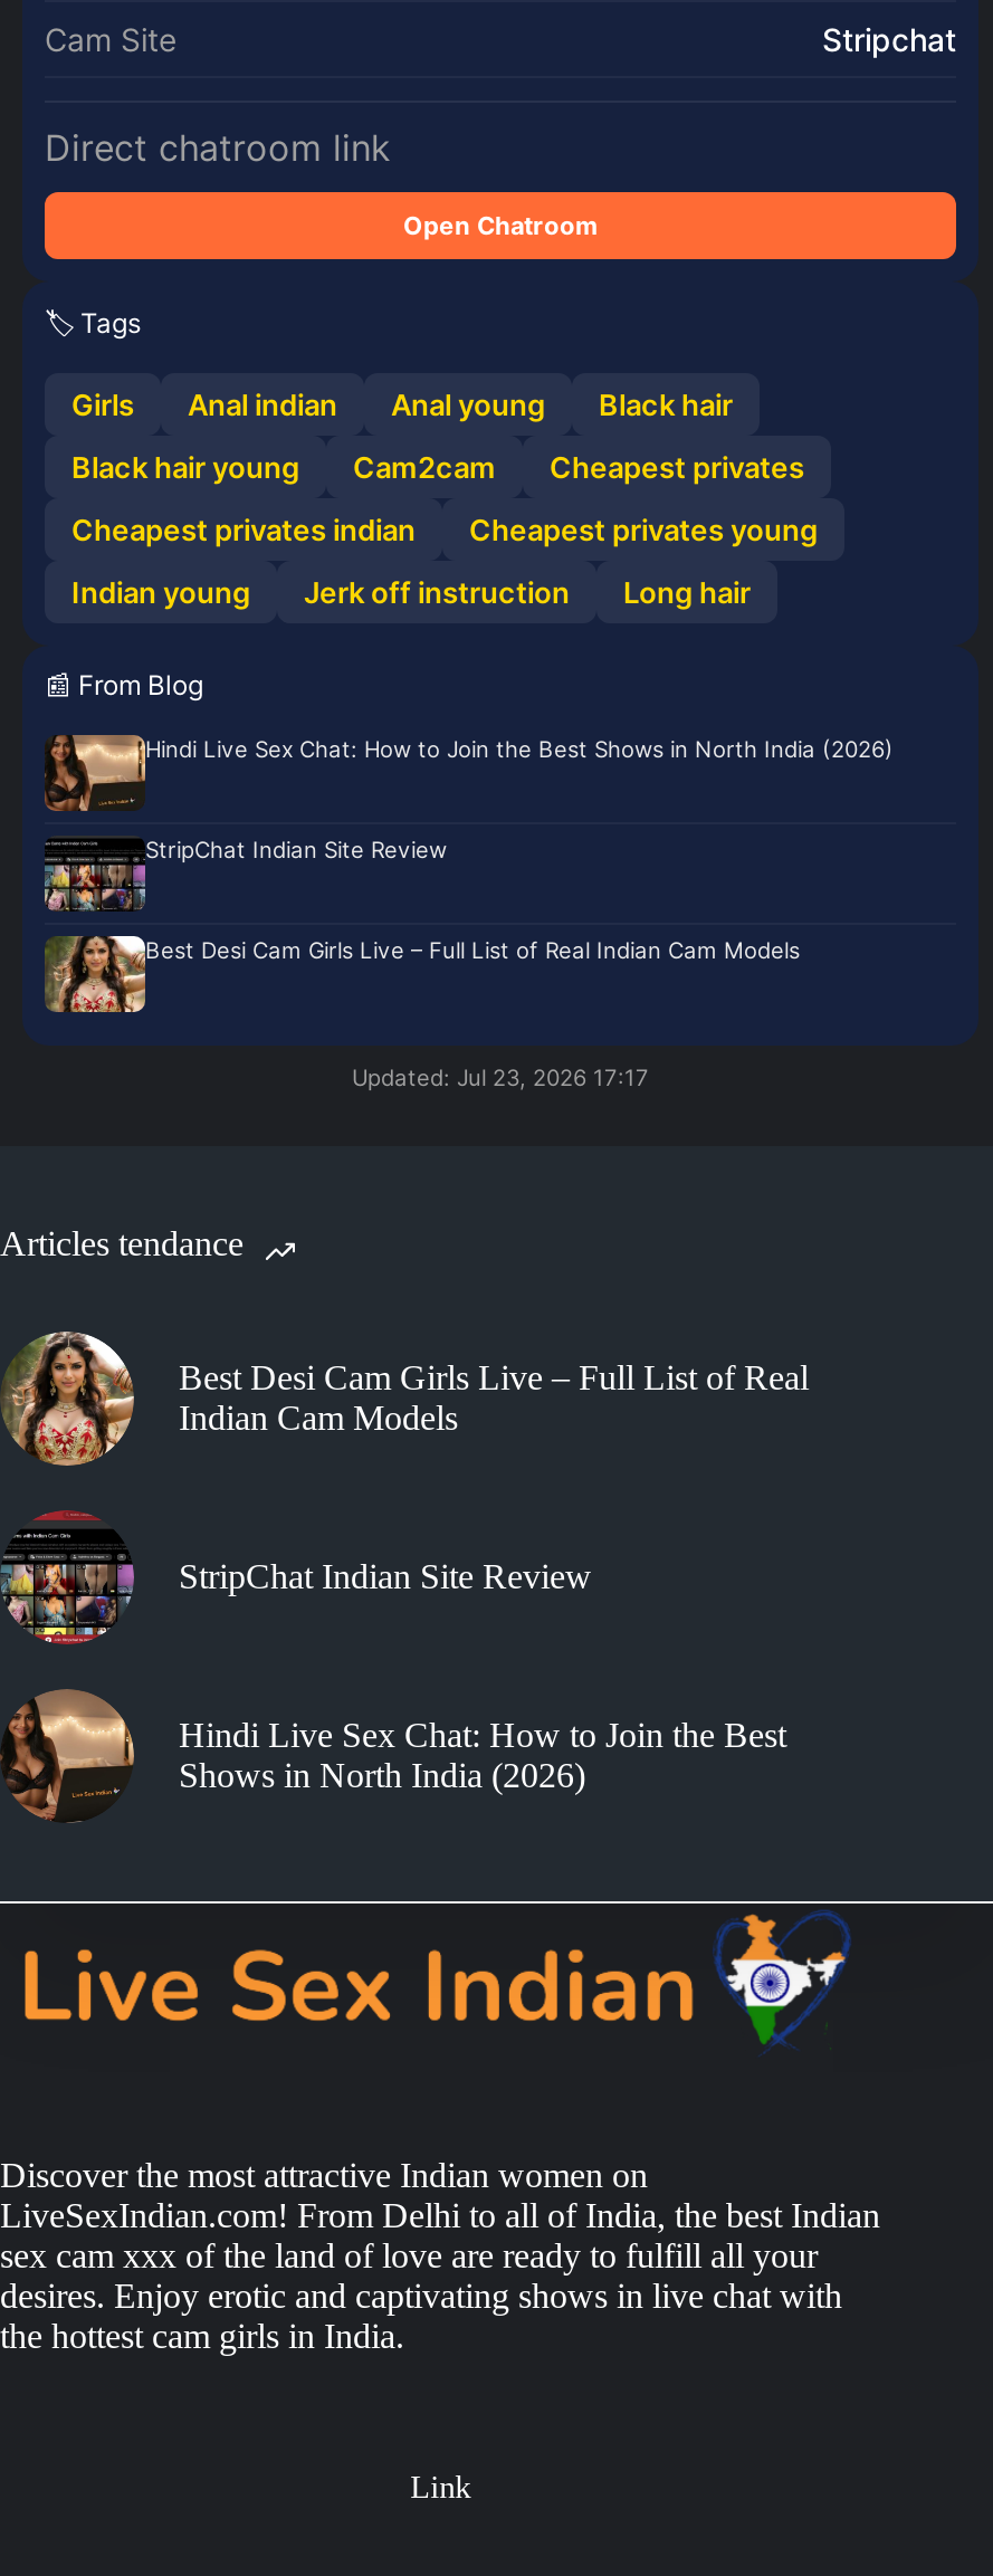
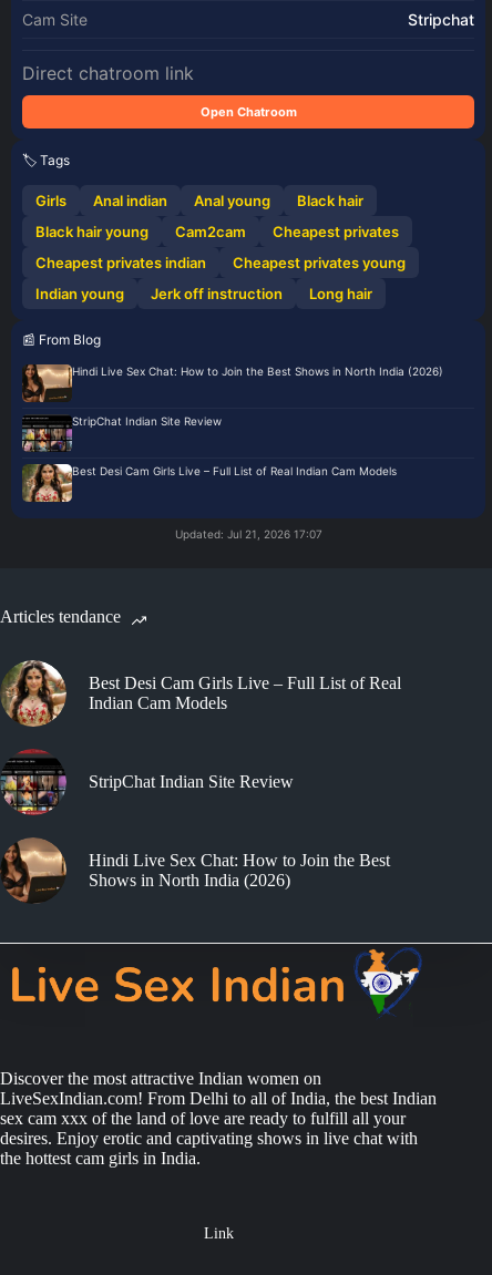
[352,1063,649,1090] Updated: Jul 23, 2026 17:17 -> [175,527,322,541] Updated: Jul 21, 2026 17:07

